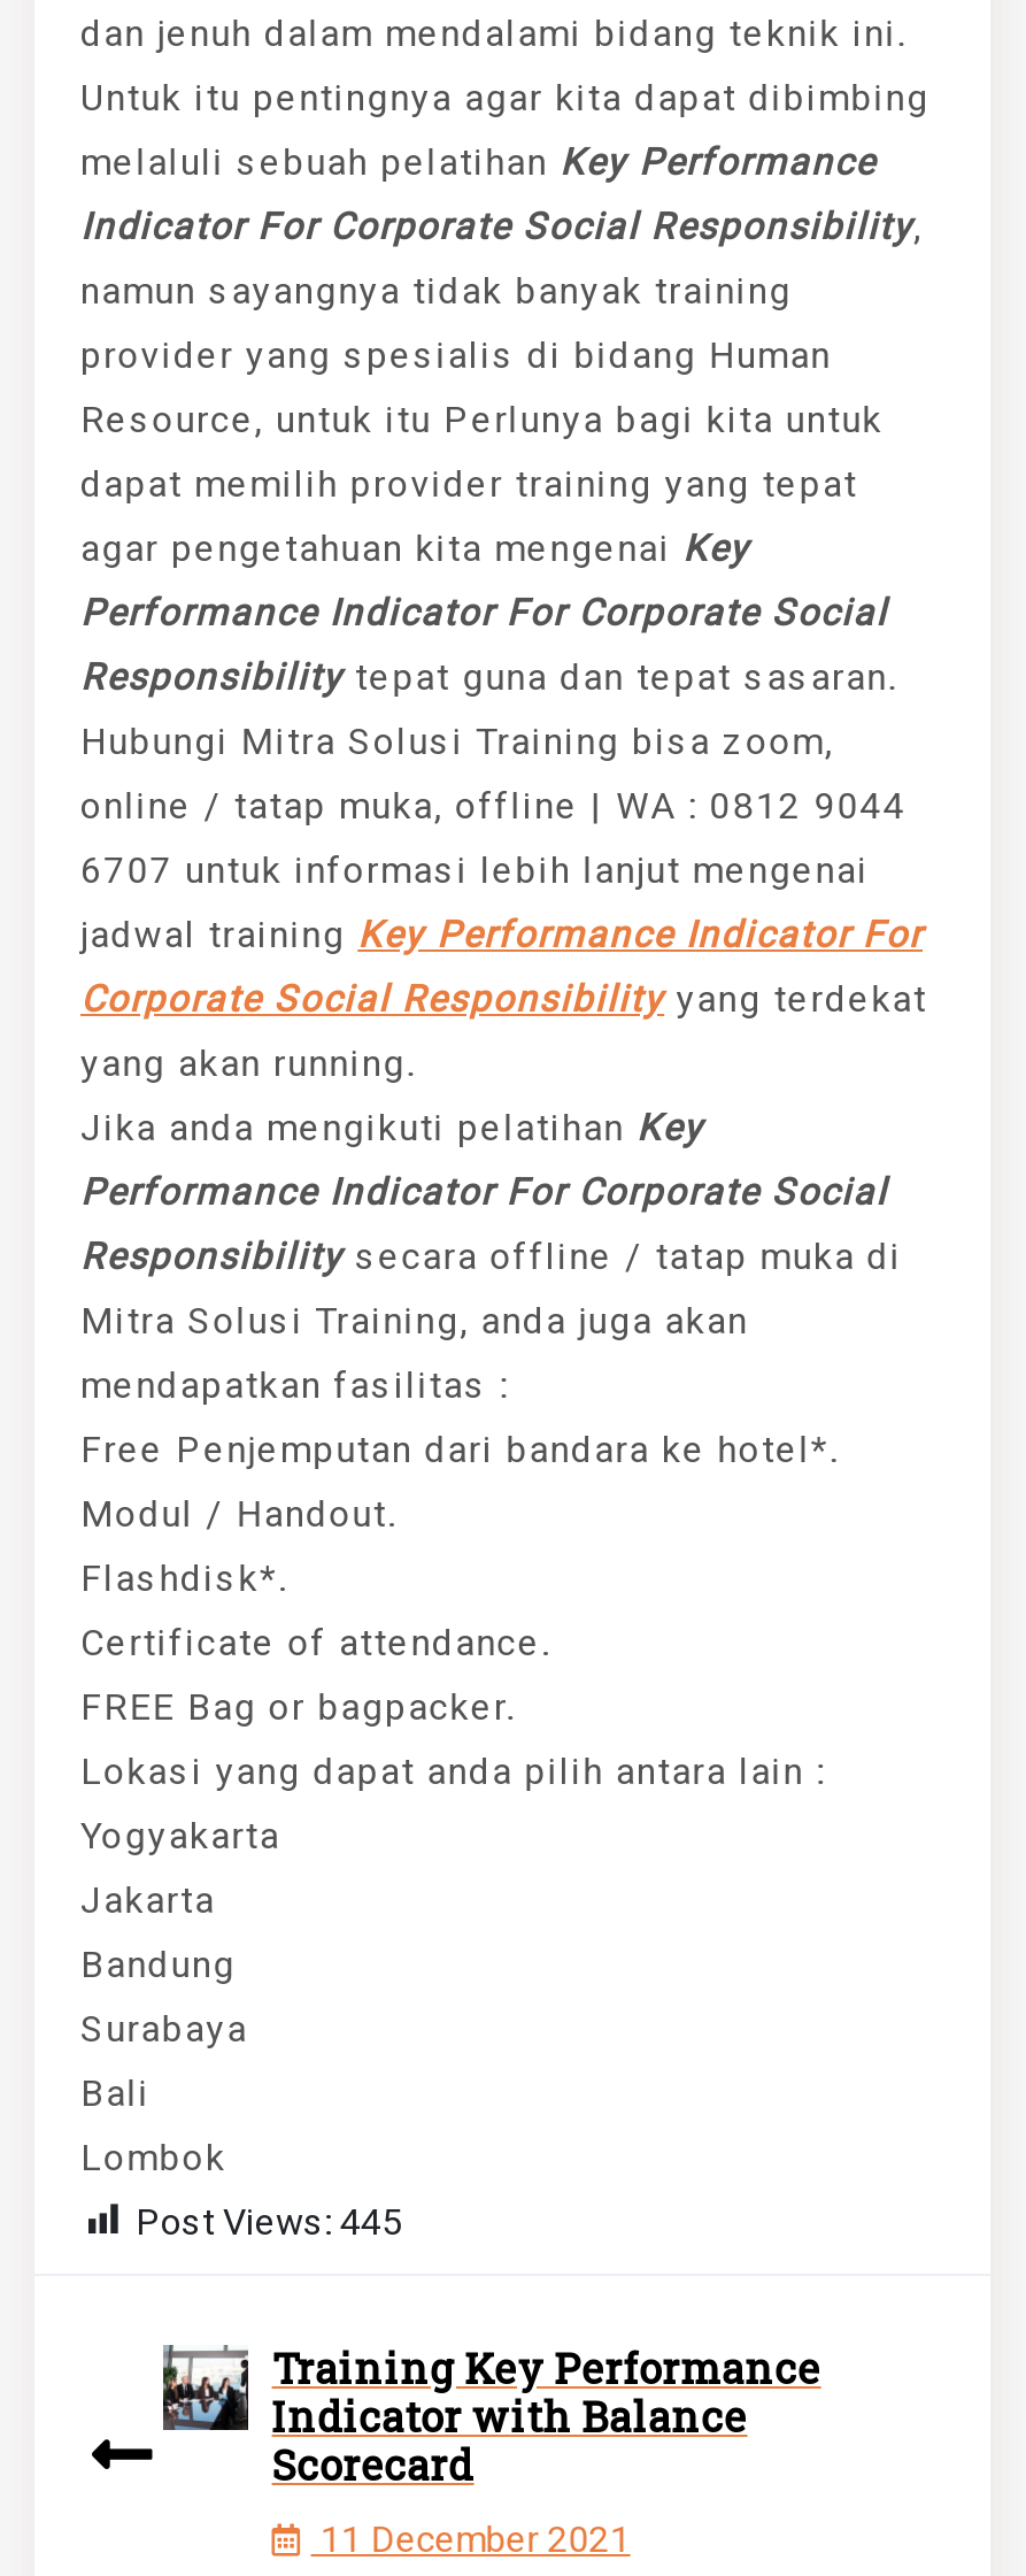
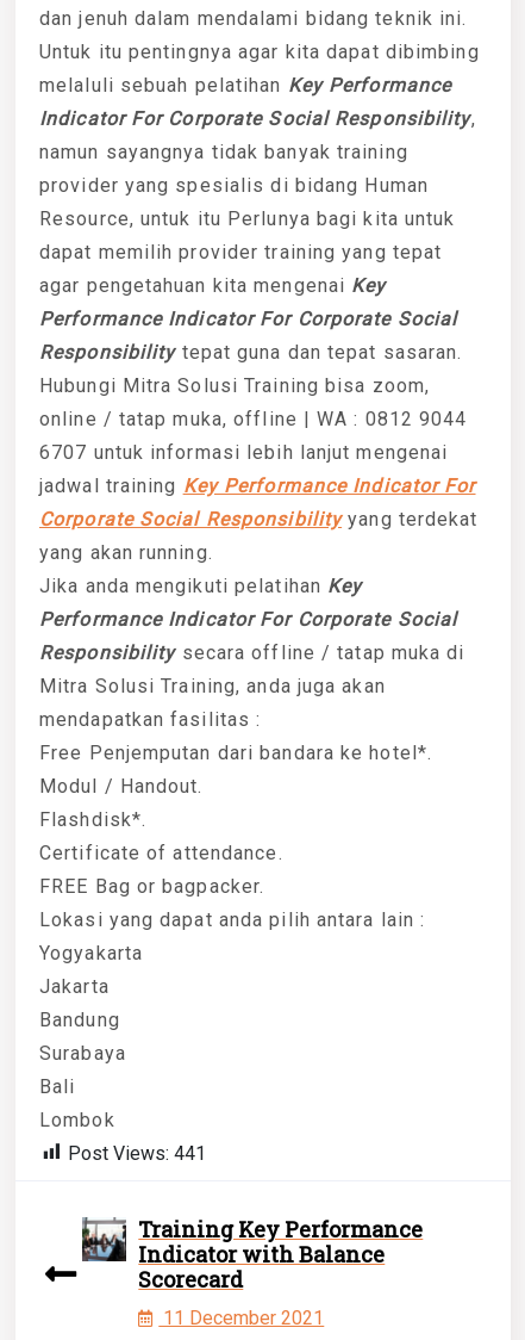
[136,2199,402,2243] Post Views: 445 -> [68,1142,206,1164] Post Views: 441

